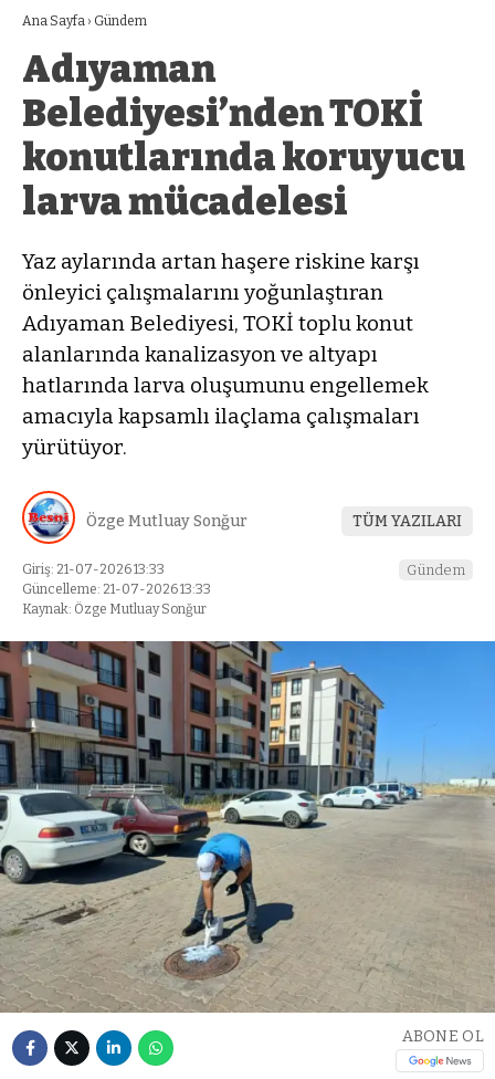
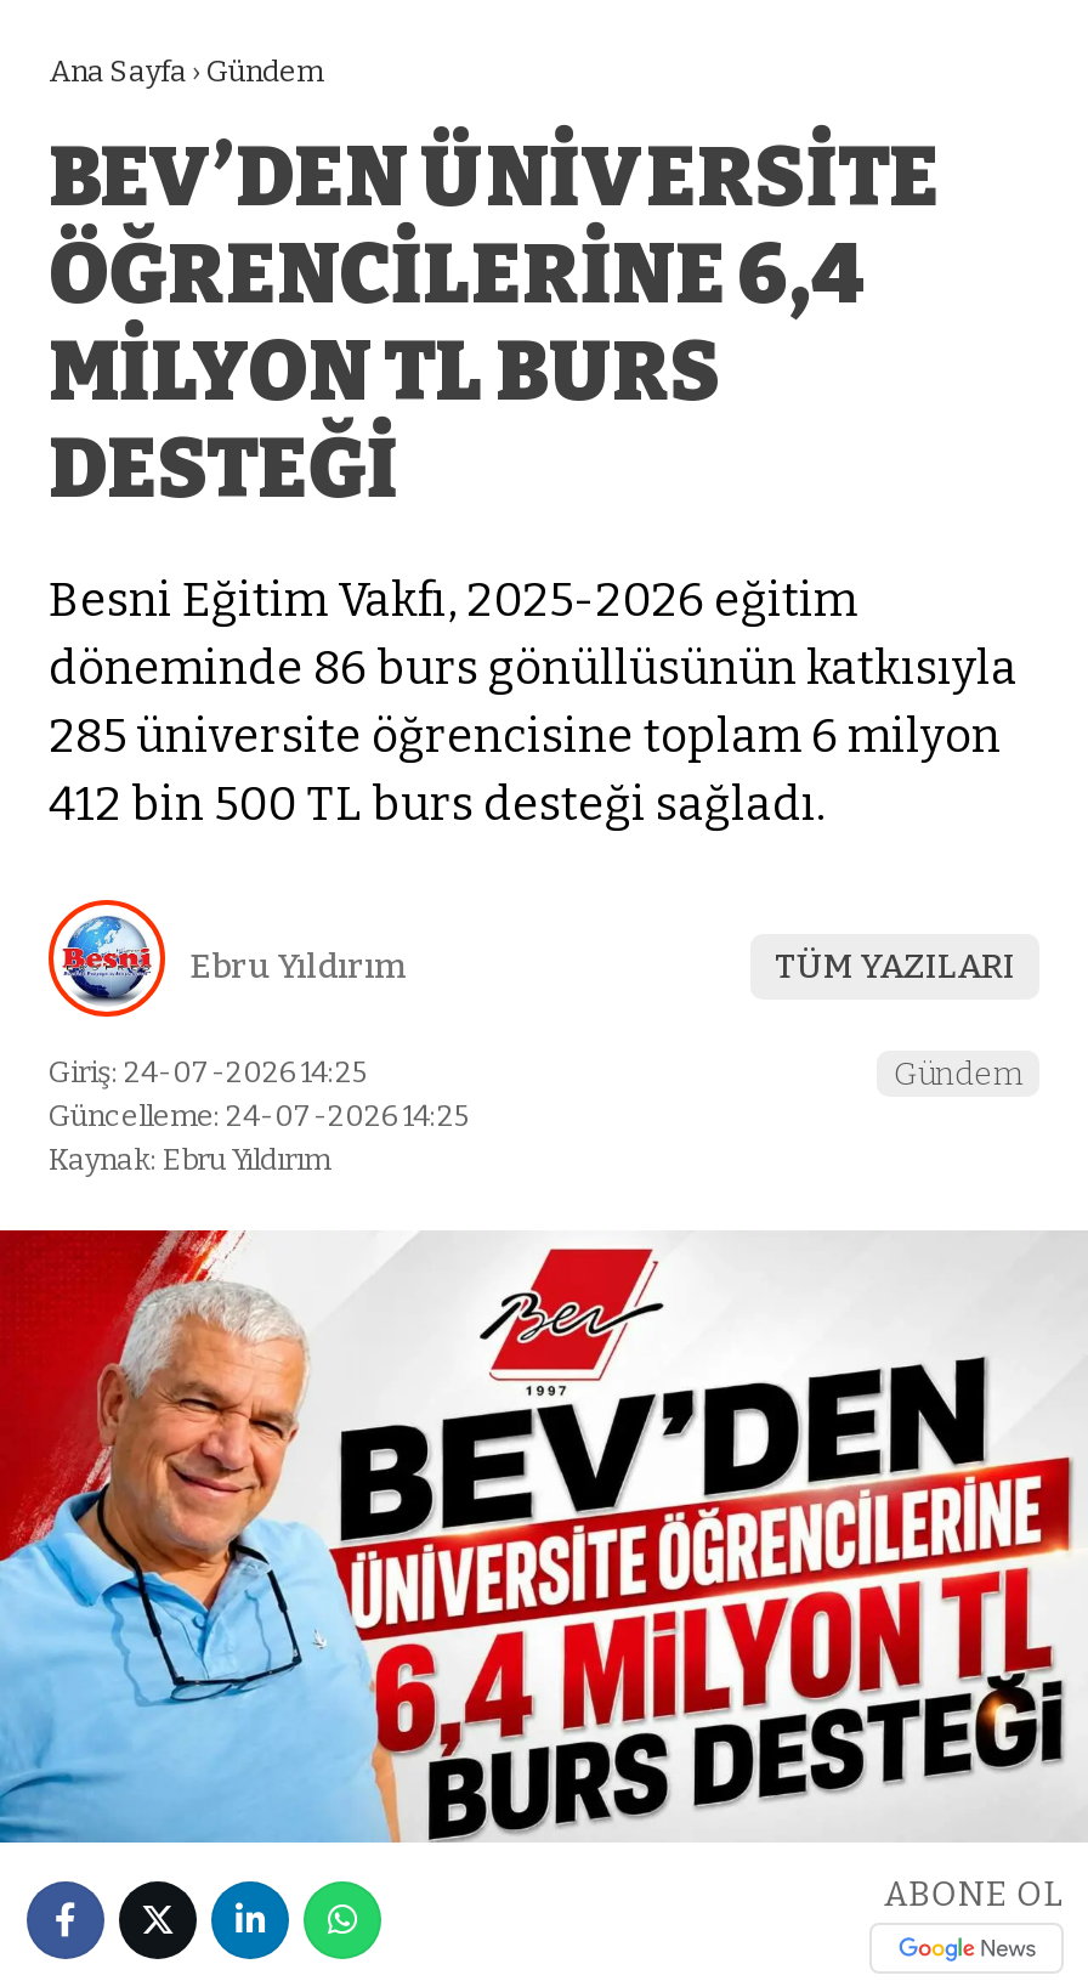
[22,47,465,225] Adıyaman | Belediyesi’nden TOKİ | konutlarında koruyucu | larva mücadelesi -> [49,129,940,520] BEV’DEN ÜNİVERSİTE | ÖĞRENCİLERİNE 6,4 | MİLYON TL BURS | DESTEĞİ
[22,249,429,460] Yaz aylarında artan haşere riskine karşı | önleyici çalışmalarını yoğunlaştıran | Adıyaman Belediyesi, TOKİ toplu konut | alanlarında kanalizasyon ve altyapı | hatlarında larva oluşumunu engellemek | amacıyla kapsamlı ilaçlama çalışmaları | yürütüyor. -> [49,573,1018,833] Besni Eğitim Vakfı, 2025-2026 eğitim | döneminde 86 burs gönüllüsünün katkısıyla | 285 üniversite öğrencisine toplam 6 milyon | 412 bin 500 TL burs desteği sağladı.
[86,512,247,530] Özge Mutluay Sonğur -> [189,945,408,987] Ebru Yıldırım
[22,562,211,617] Giriş: 21-07-2026 13:33 | Güncelleme: 21-07-2026 13:33 | Kaynak: Özge Mutluay Sonğur -> [49,1056,469,1177] Giriş: 24-07-2026 14:25 | Güncelleme: 24-07-2026 14:25 | Kaynak: Ebru Yıldırım
[3,640,492,1014] [image] -> [7,1228,1081,1845] [image]

